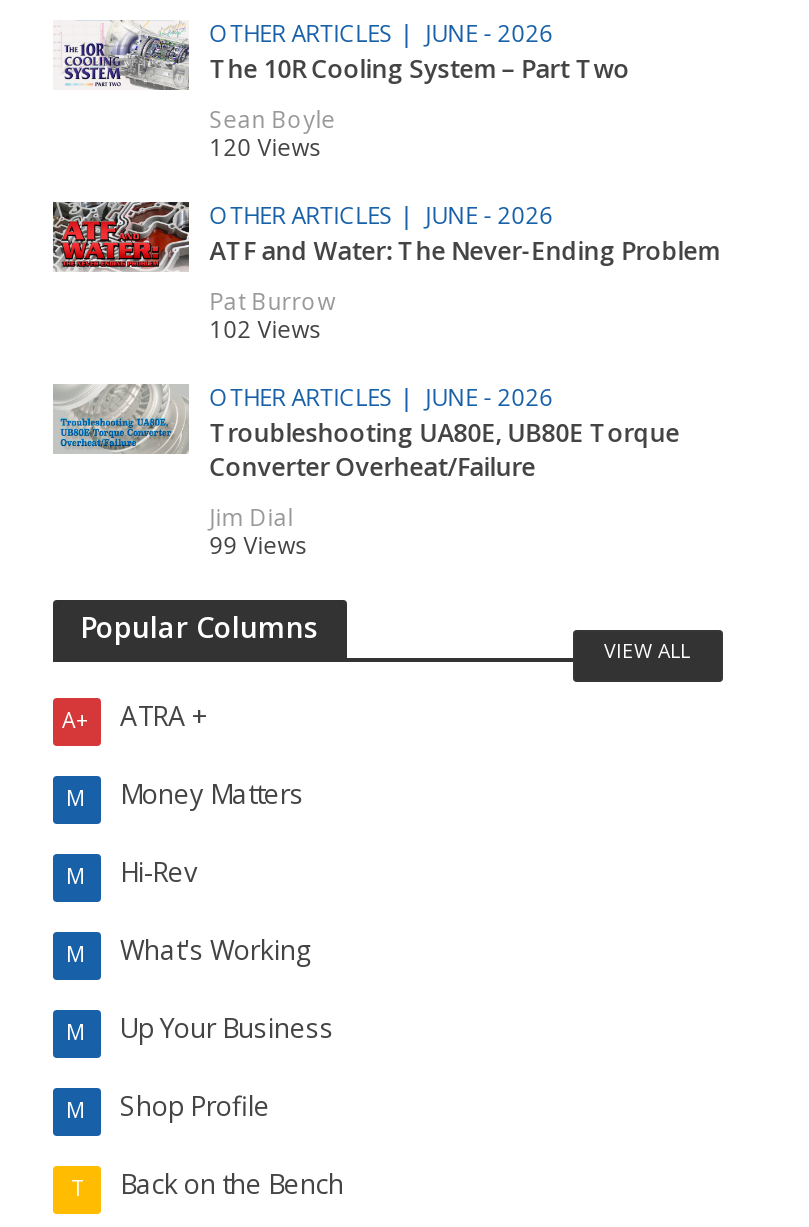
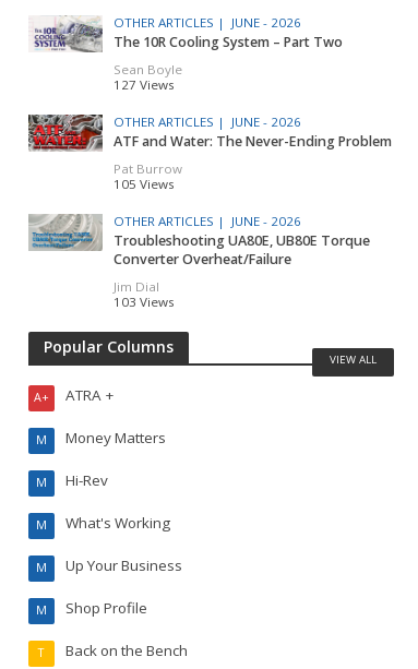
[209,132,321,162] 120 Views -> [114,76,175,92] 127 Views
[209,314,321,344] 102 Views -> [114,175,175,192] 105 Views
[209,530,307,560] 99 Views -> [114,293,175,309] 103 Views

